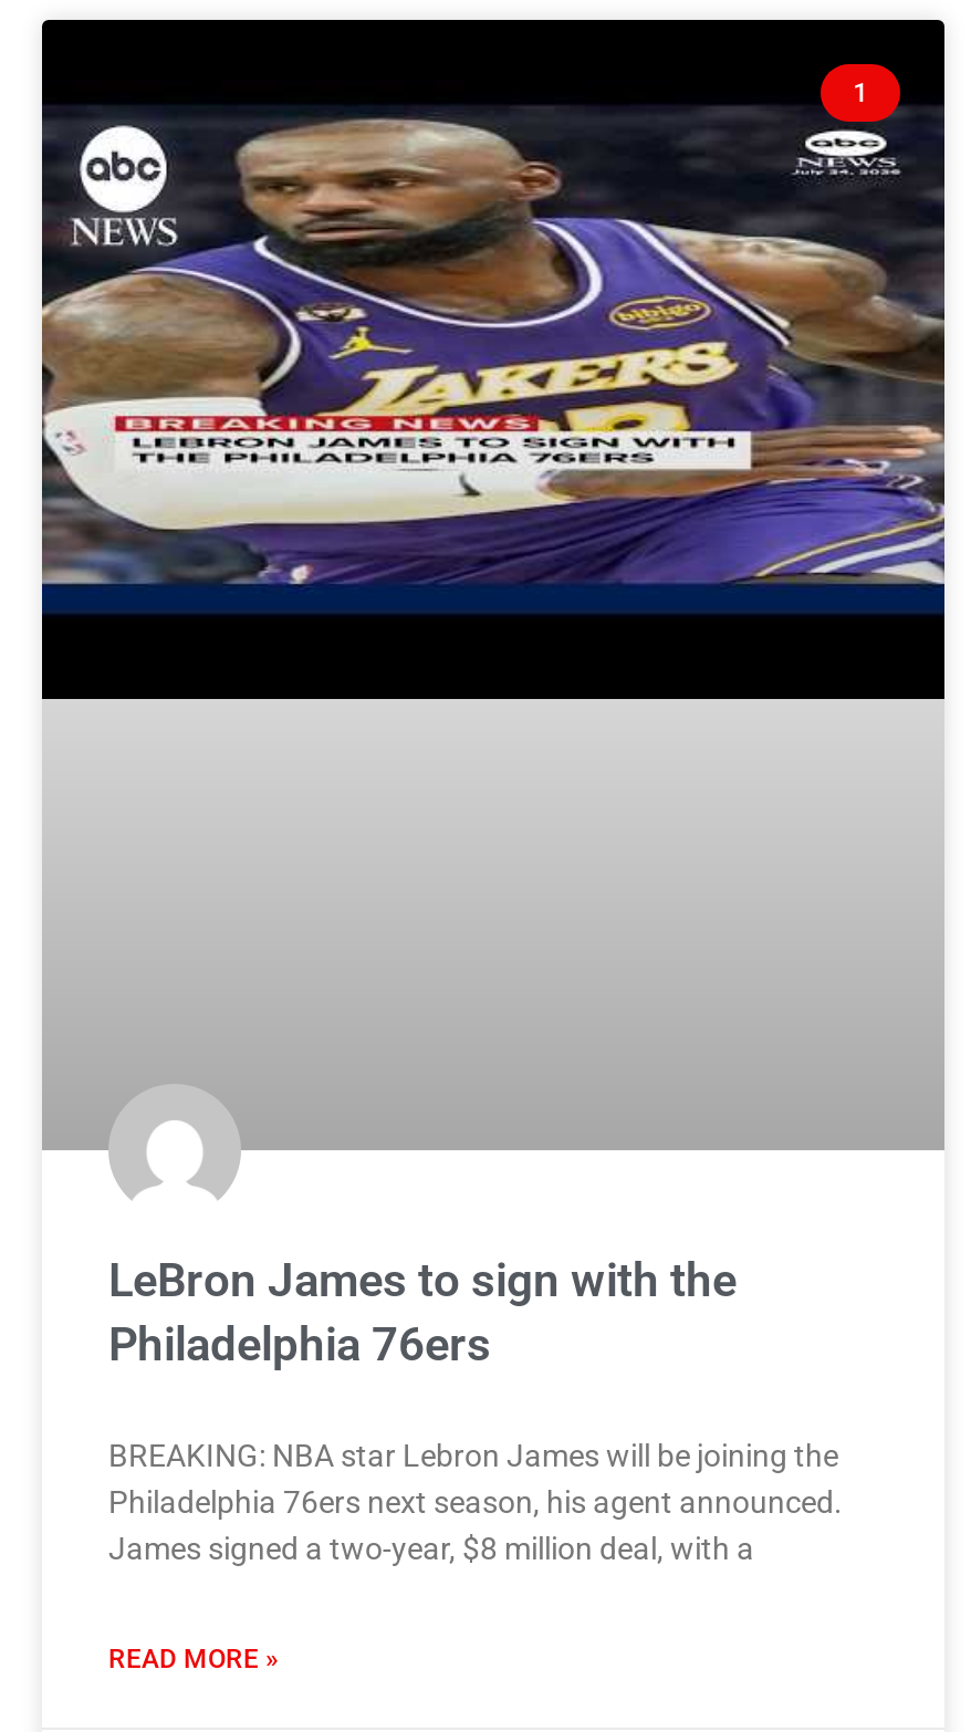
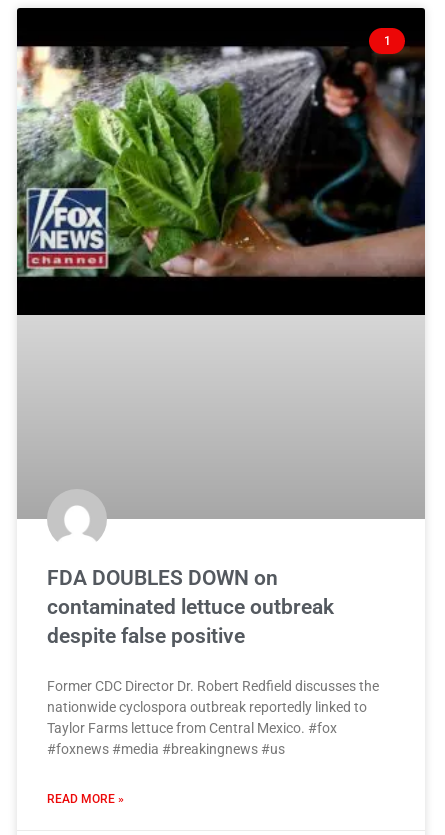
[40,104,944,615] [image] -> [17,45,425,278] [image]
[108,1253,737,1370] LeBron James to sign with the | Philadelphia 76ers -> [47,565,334,647] FDA DOUBLES DOWN on | contaminated lettuce outbreak | despite false positive
[108,1437,843,1565] BREAKING: NBA star Lebron James will be joining the | Philadelphia 76ers next season, his agent announced. | James signed a two-year, $8 million deal, with a -> [47,677,379,756] Former CDC Director Dr. Robert Redfield discusses the | nationwide cyclospora outbreak reportedly linked to | Taylor Farms lettuce from Central Mexico. #fox | #foxnews #media #breakingnews #us

